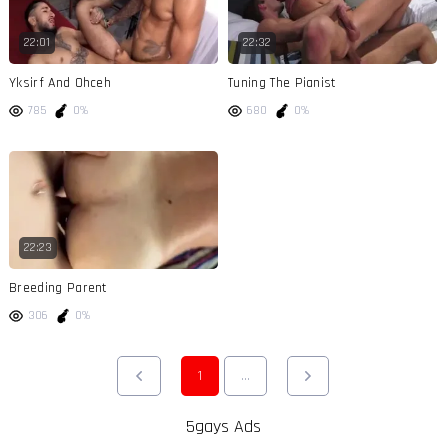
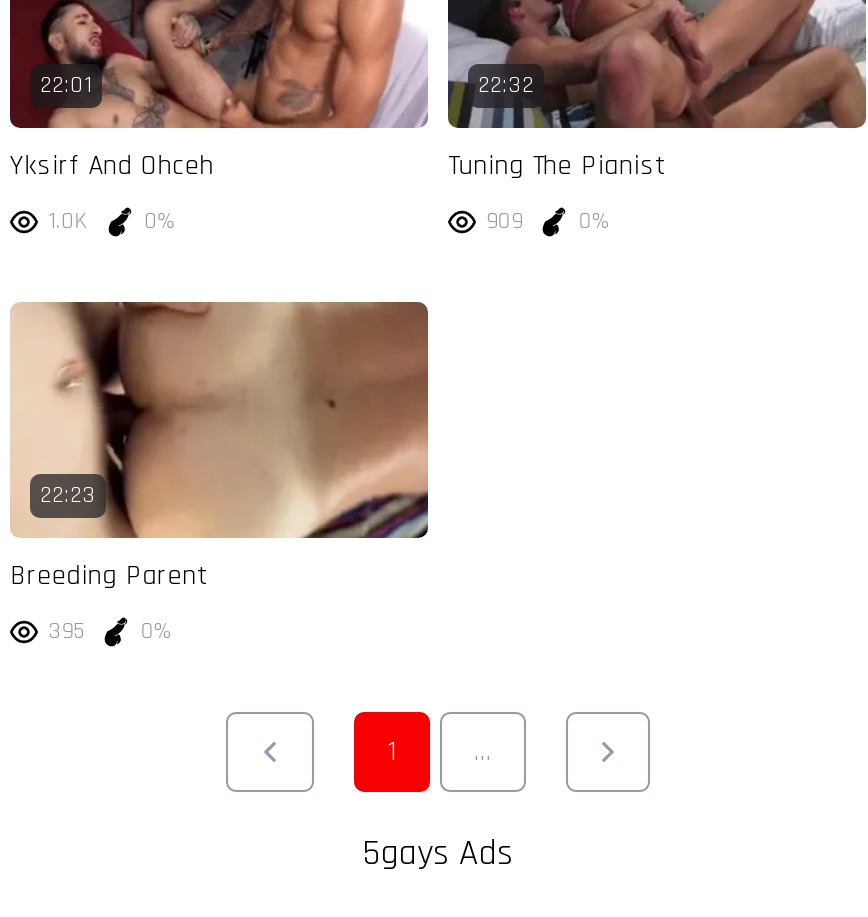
[28,103,88,118] 785 0% -> [48,206,173,236] 1.0K 0%
[247,103,309,118] 680 0% -> [486,206,608,236] 909 0%
[28,308,90,323] 306 0% -> [48,616,170,646] 395 0%

